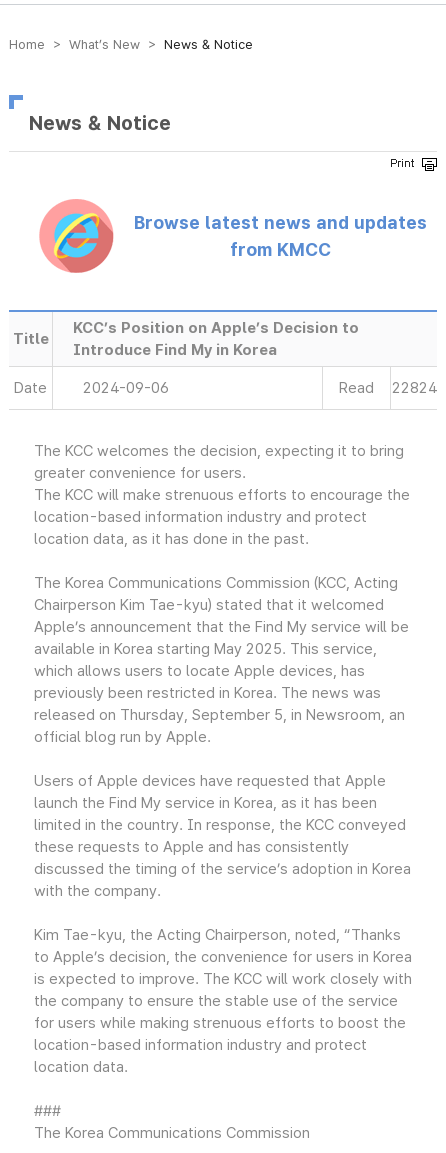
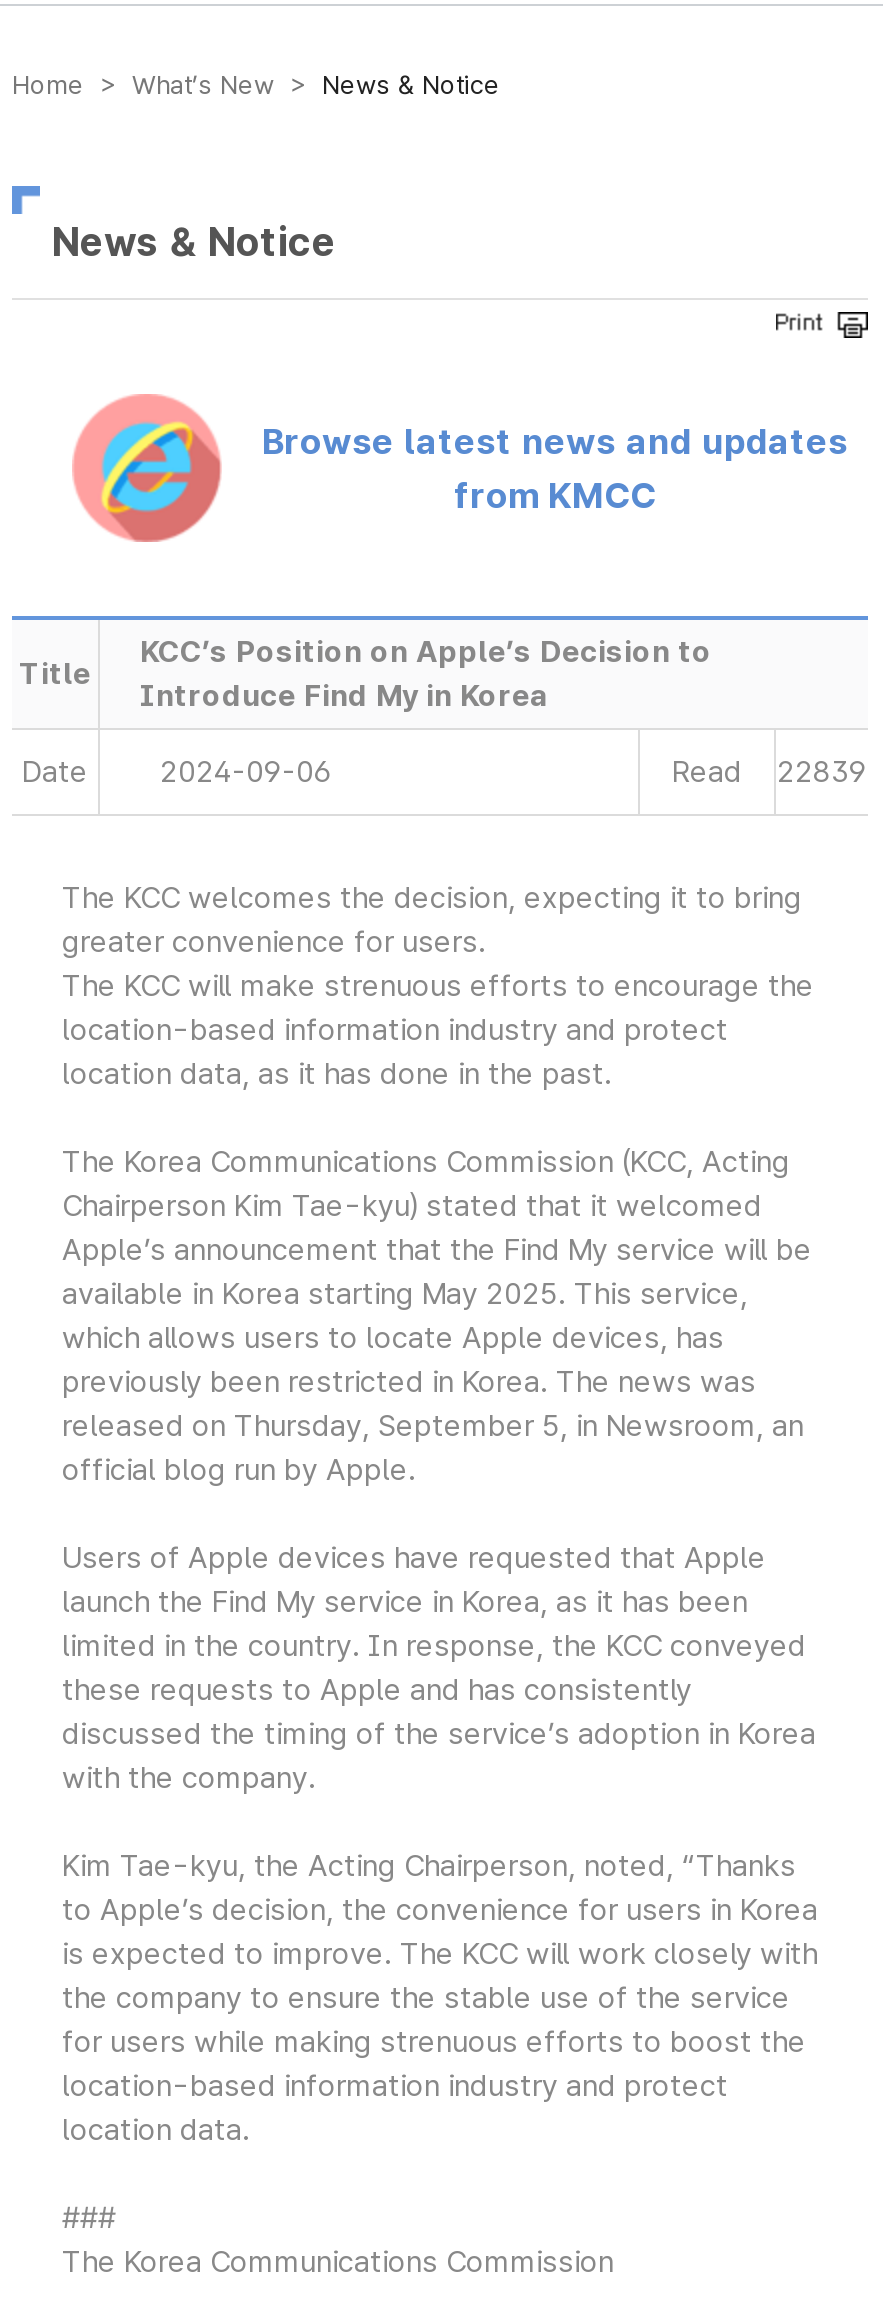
[339,379,436,397] Read 22824 -> [672,754,867,790] Read 22839

